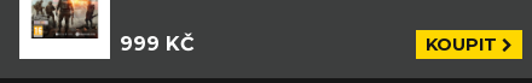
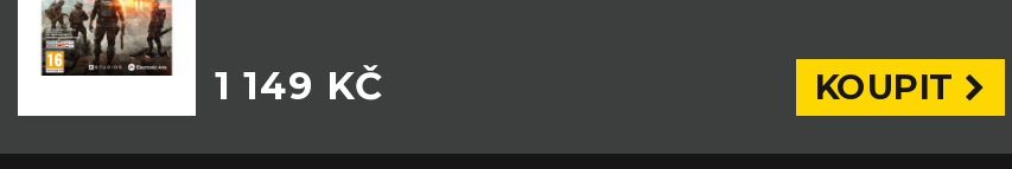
[120,32,195,55] 999 KČ -> [215,63,383,108] 1 149 KČ

